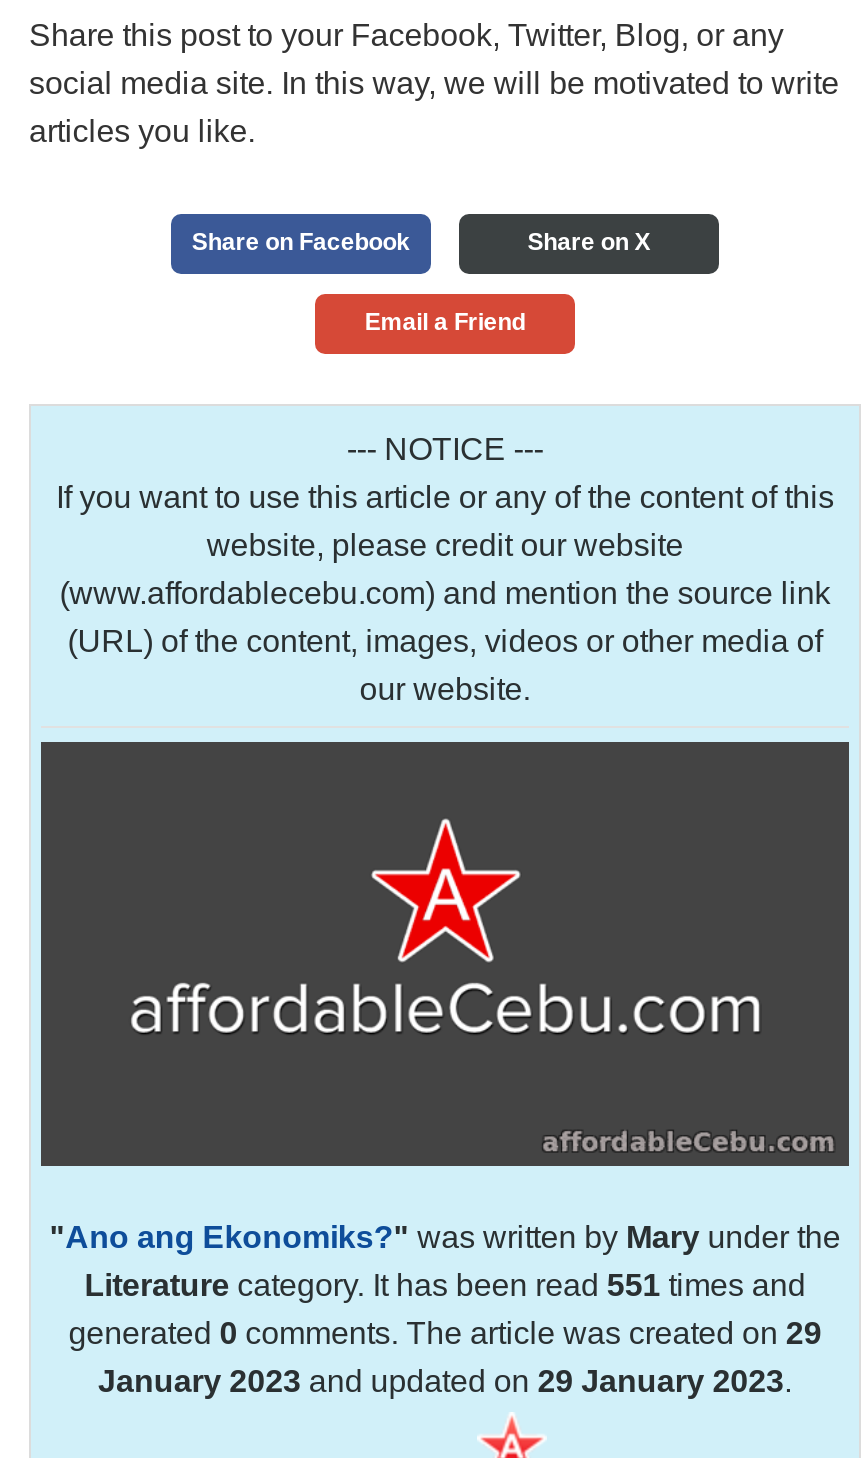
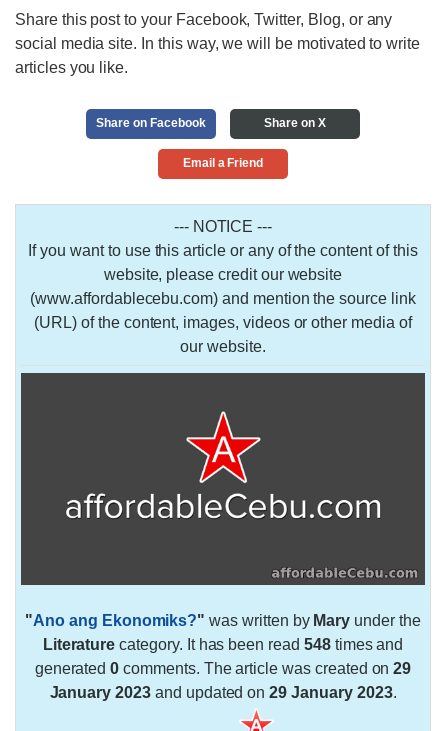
[84,1267,806,1301] Literature category. It has been read 551 times and -> [43,636,403,653] Literature category. It has been read 548 times and

